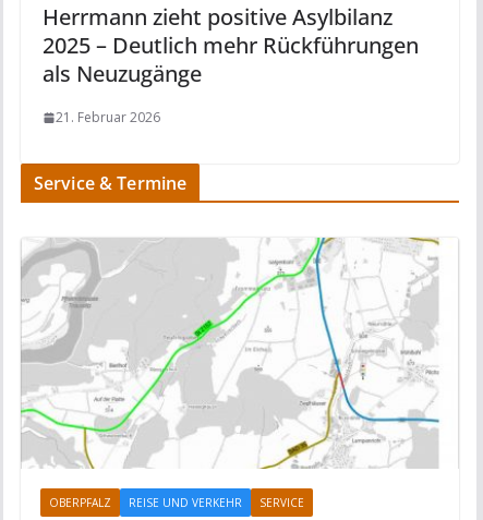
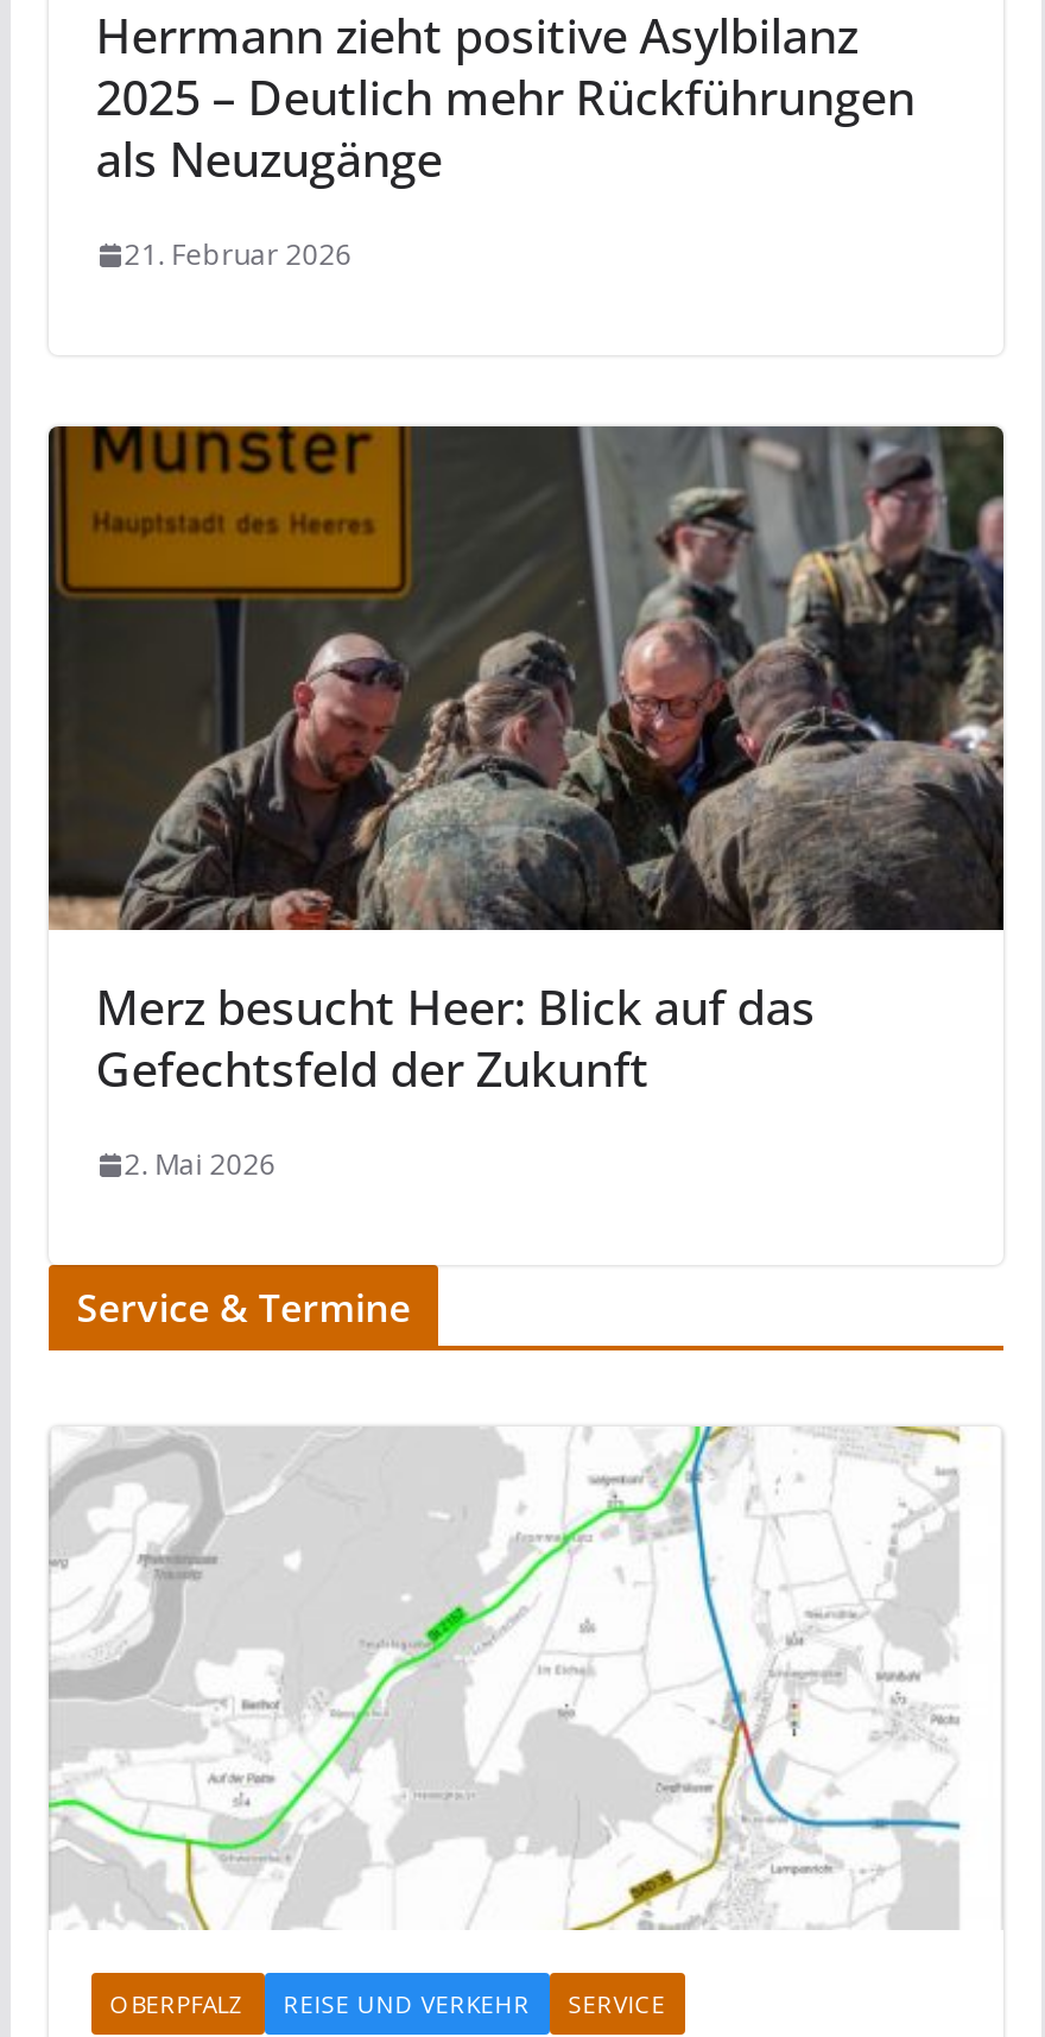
none -> [46,423,1006,1185] [image] | Merz besucht Heer: Blick auf das | Gefechtsfeld der Zukunft | 2. Mai 2026

